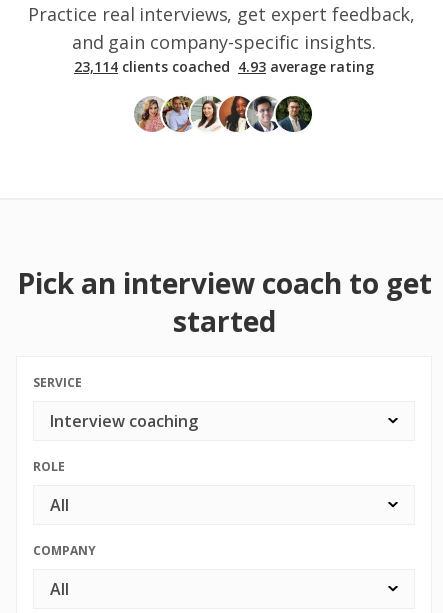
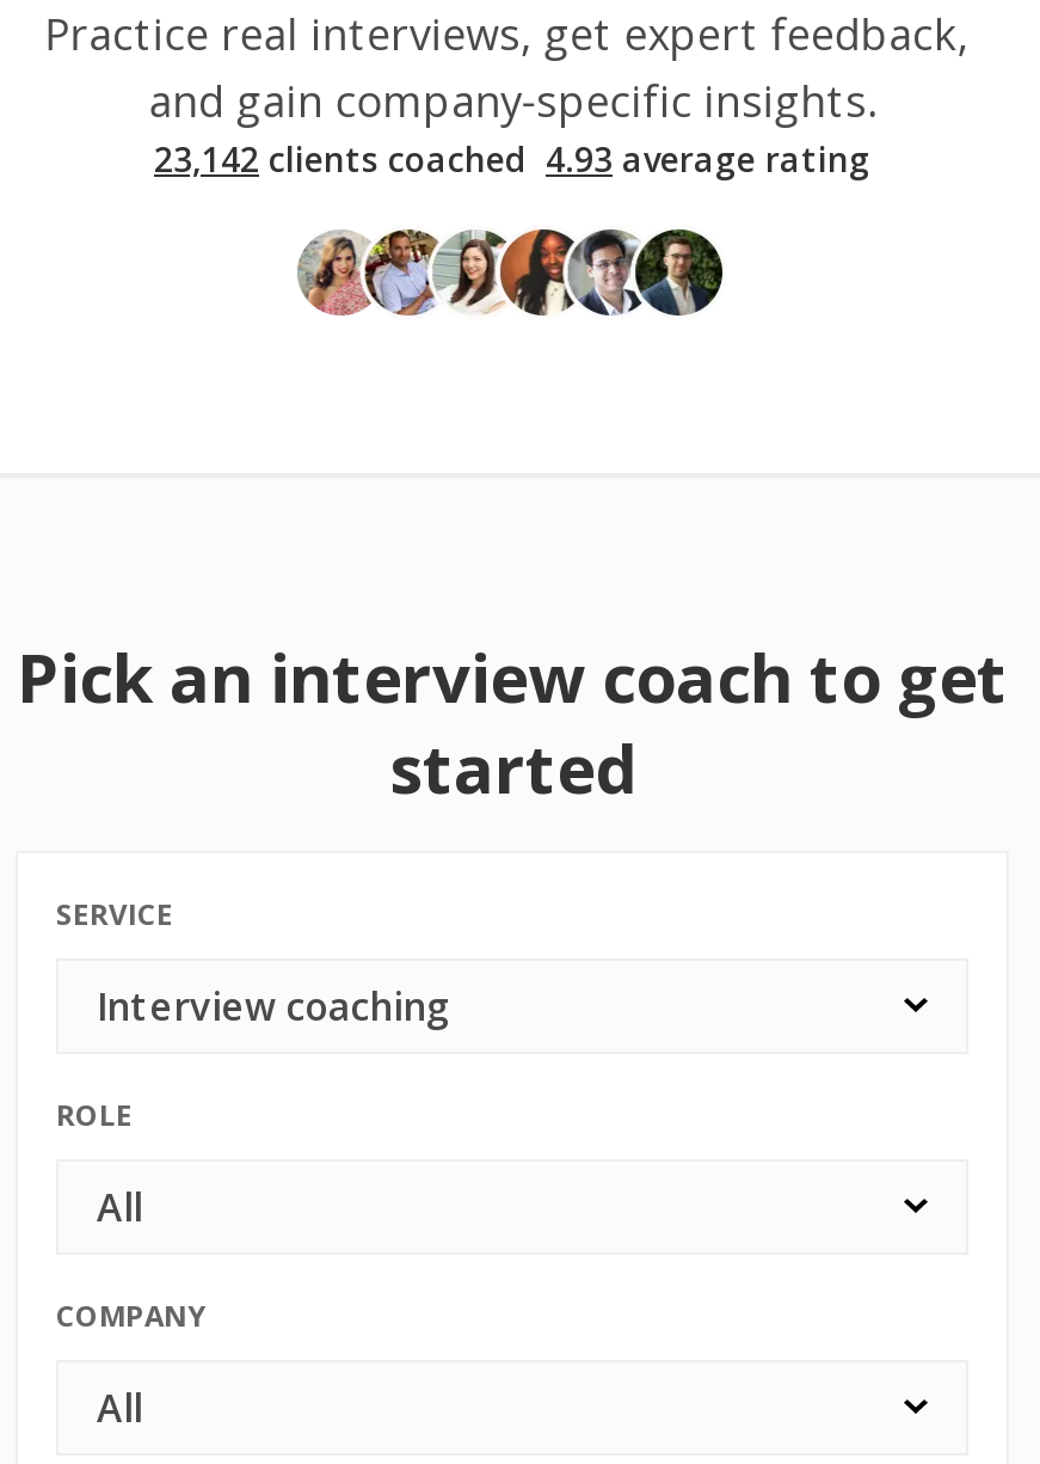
[74,57,374,76] 23,114 clients coached · 4.93 average rating -> [154,136,870,182] 23,142 clients coached · 4.93 average rating

